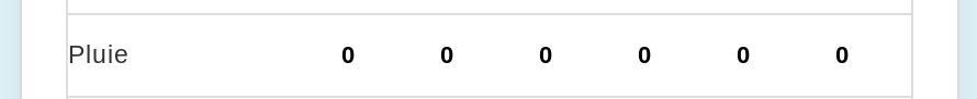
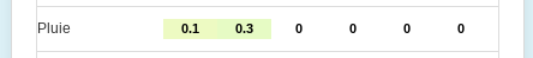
[341,41,355,67] 0 -> [181,21,199,36] 0.1
[440,41,453,67] 0 -> [235,21,253,36] 0.3

